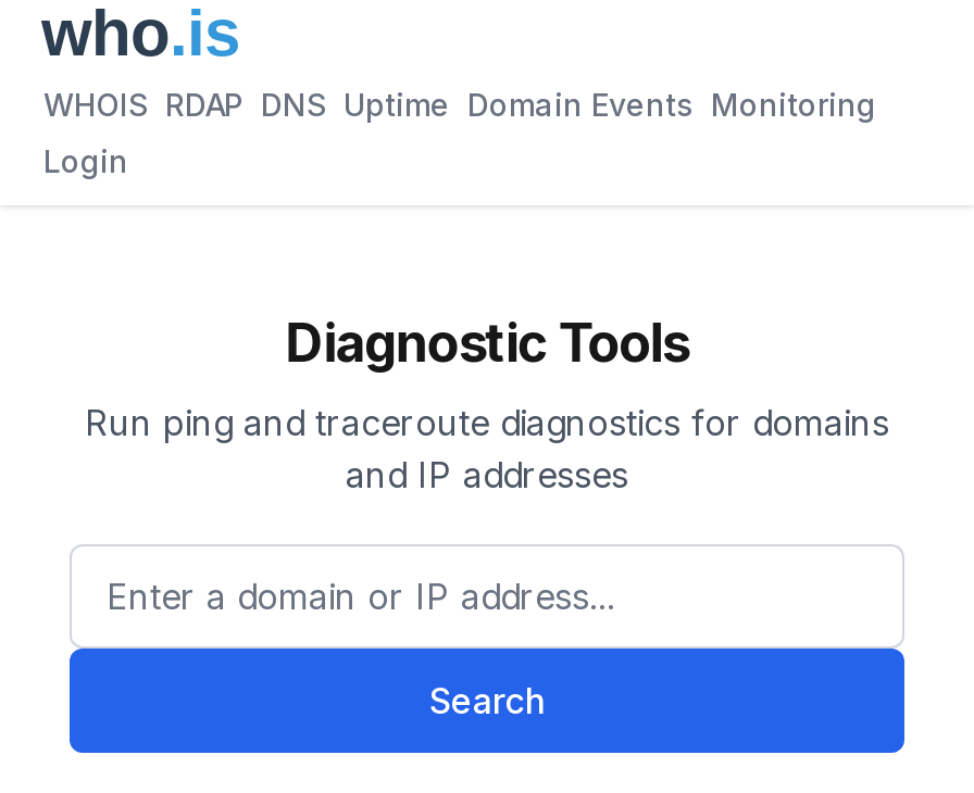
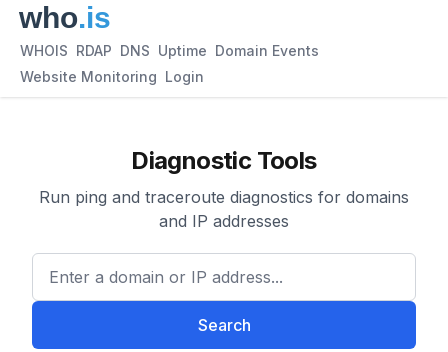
[43,86,876,123] WHOIS RDAP DNS Uptime Domain Events Monitoring -> [20,42,319,59] WHOIS RDAP DNS Uptime Domain Events
[43,142,128,179] Login -> [20,68,204,85] Website Monitoring Login

